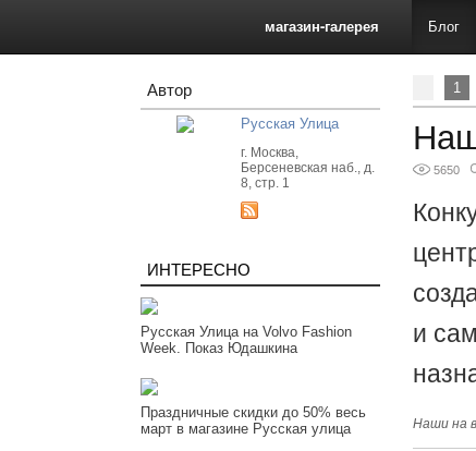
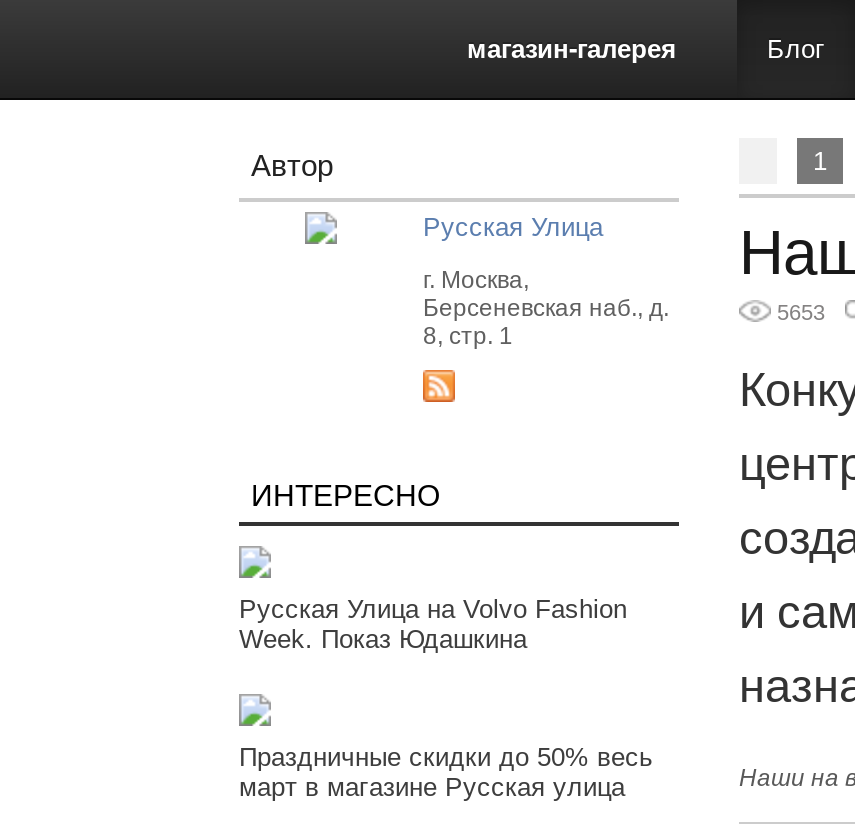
[434,163,460,176] 5650 -> [777,300,825,324] 5653

